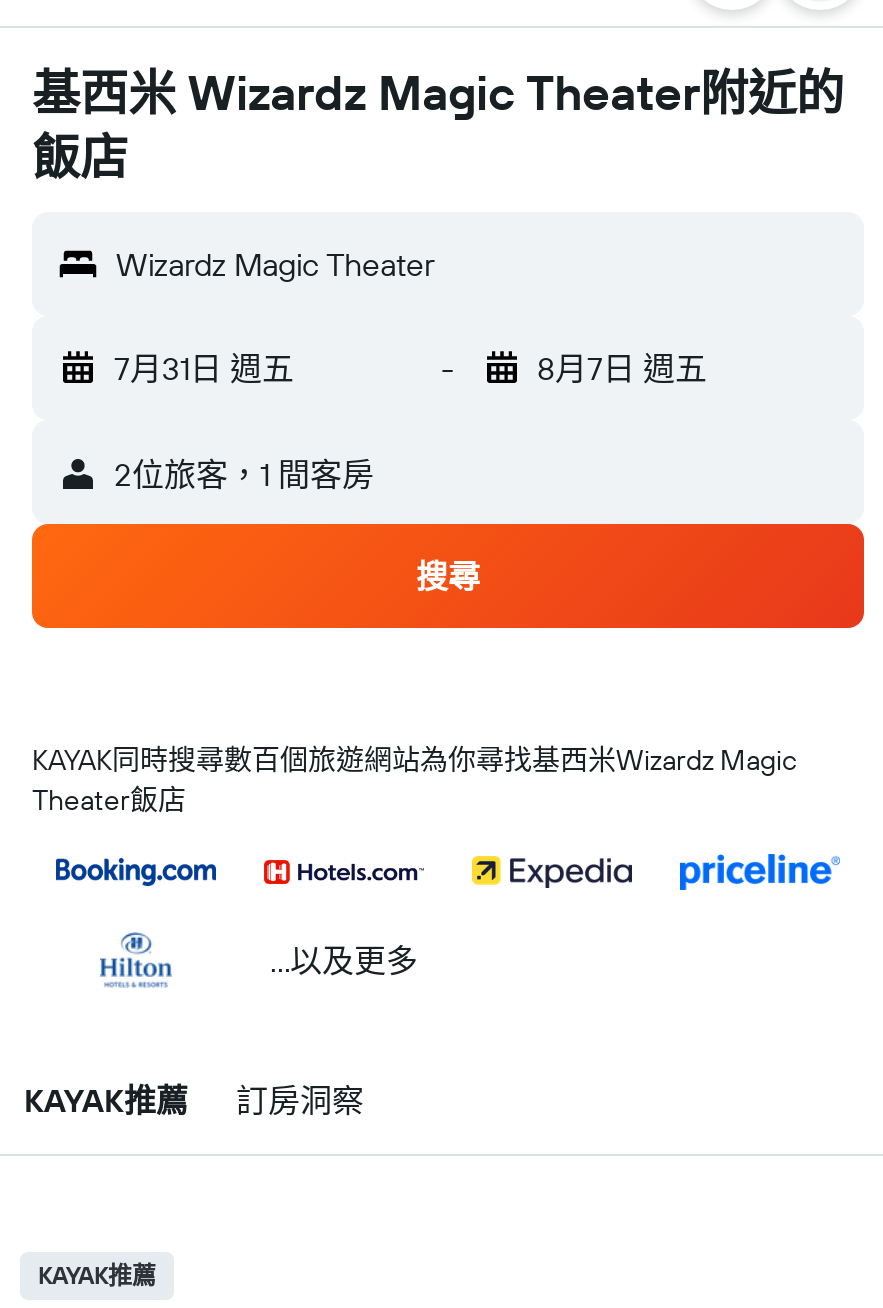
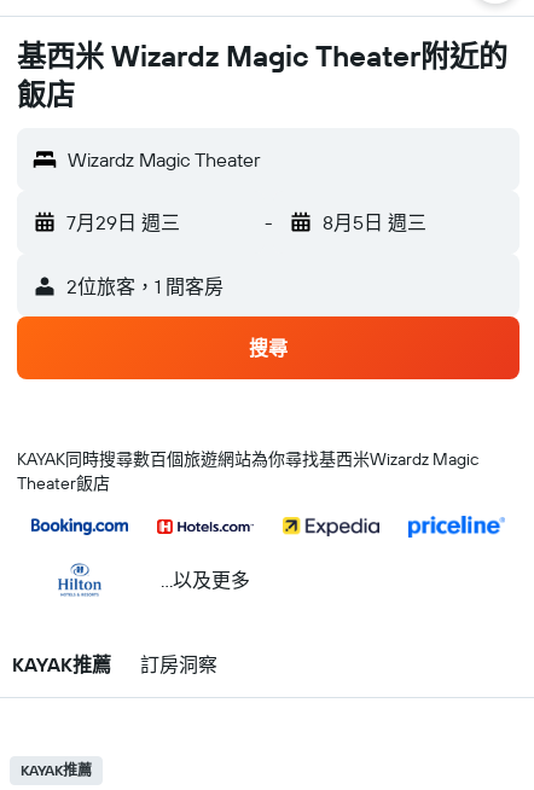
[114,348,294,388] 7月31日 週五 -> [66,210,180,234] 7月29日 週三
[537,348,707,388] 8月7日 週五 -> [322,210,426,234] 8月5日 週三

